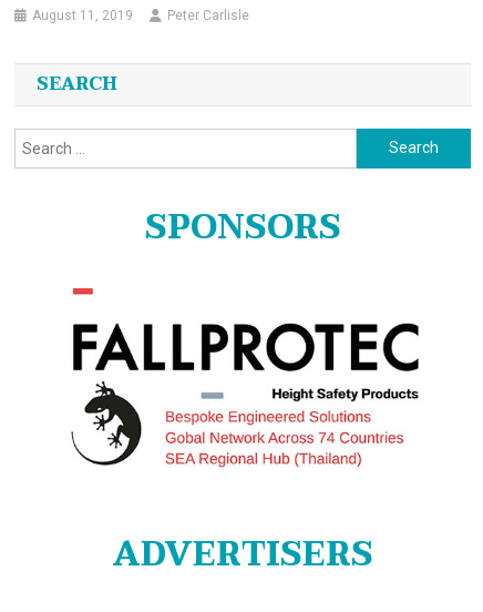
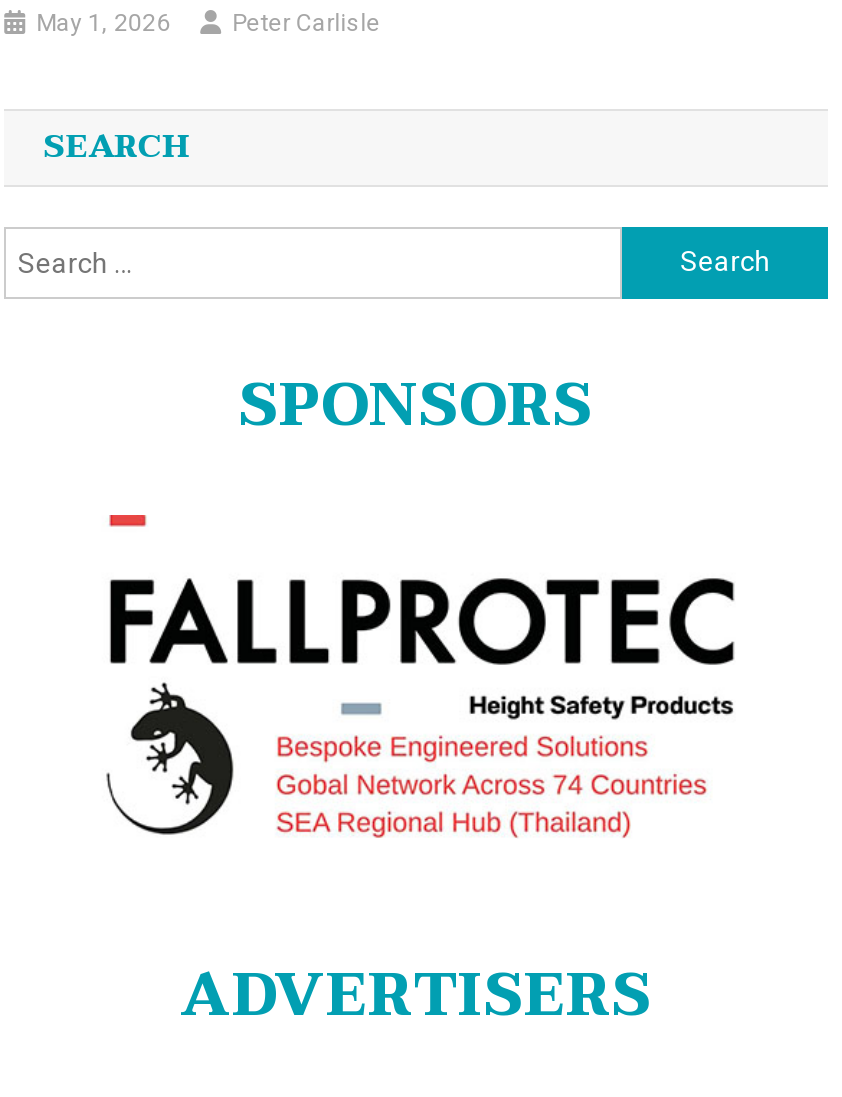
[32,8,133,23] August 11, 2019 -> [36,9,170,37] May 1, 2026

